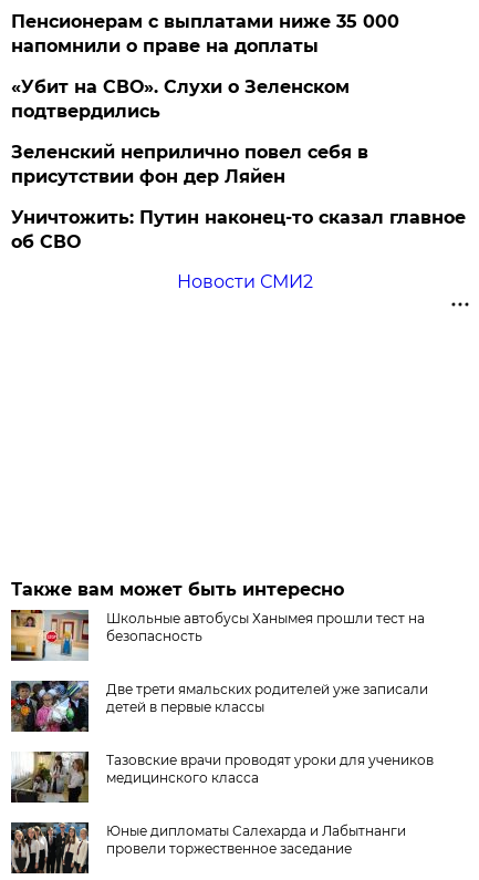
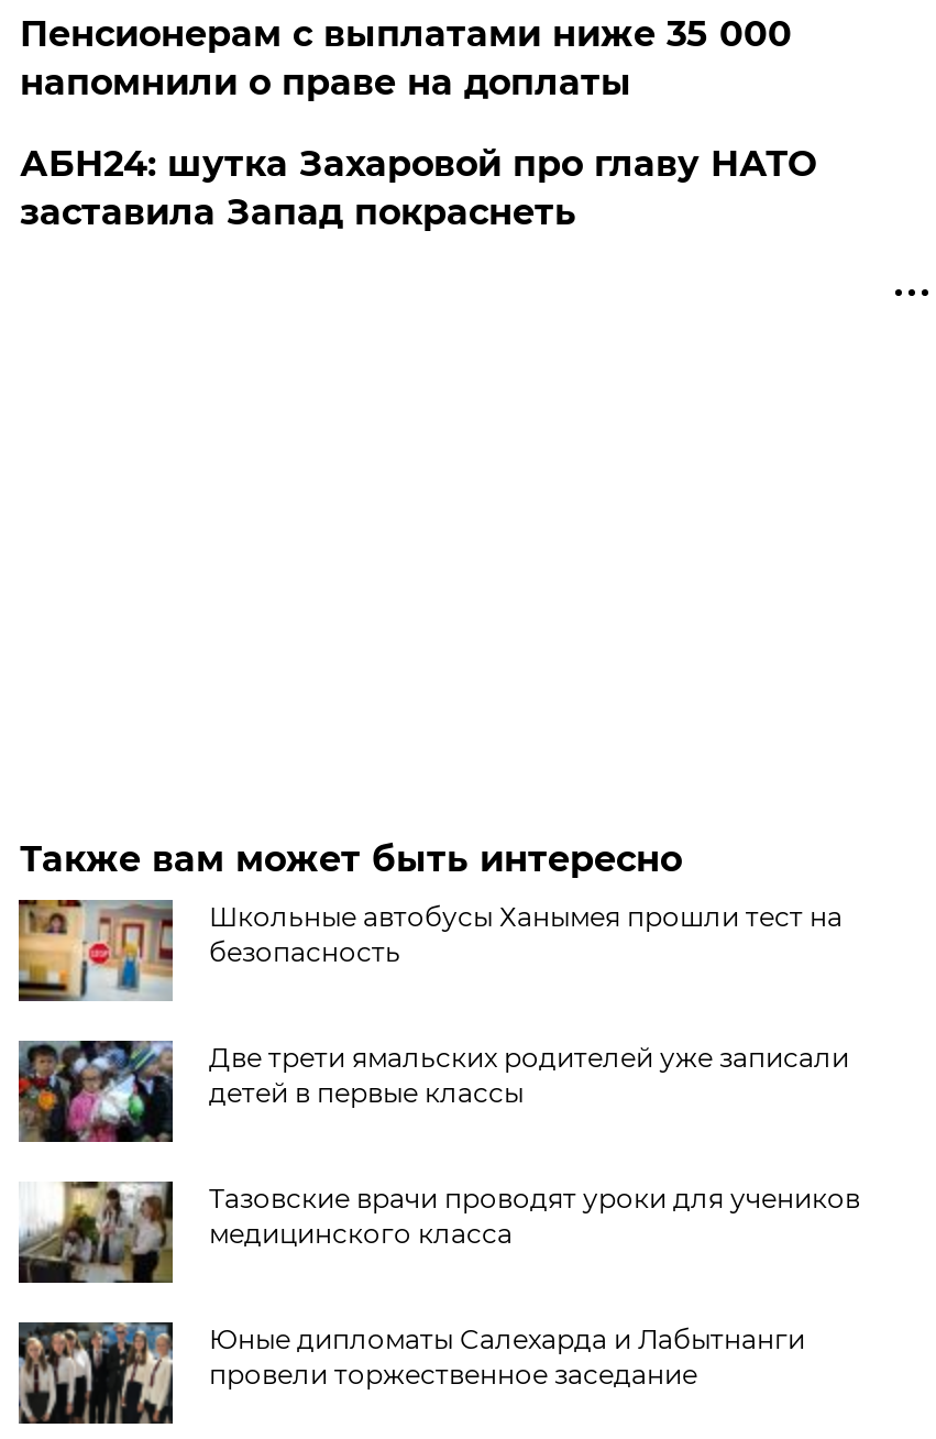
[12,76,466,292] «Убит на СВО». Слухи о Зеленском | подтвердились | Зеленский неприлично повел cебя в | присутствии фон дер Ляйен | Уничтожить: Путин наконец-то сказал главное | об СВО | Новости СМИ2 -> [20,143,816,233] АБН24: шутка Захаровой про главу НАТО | заставила Запад покраснеть

